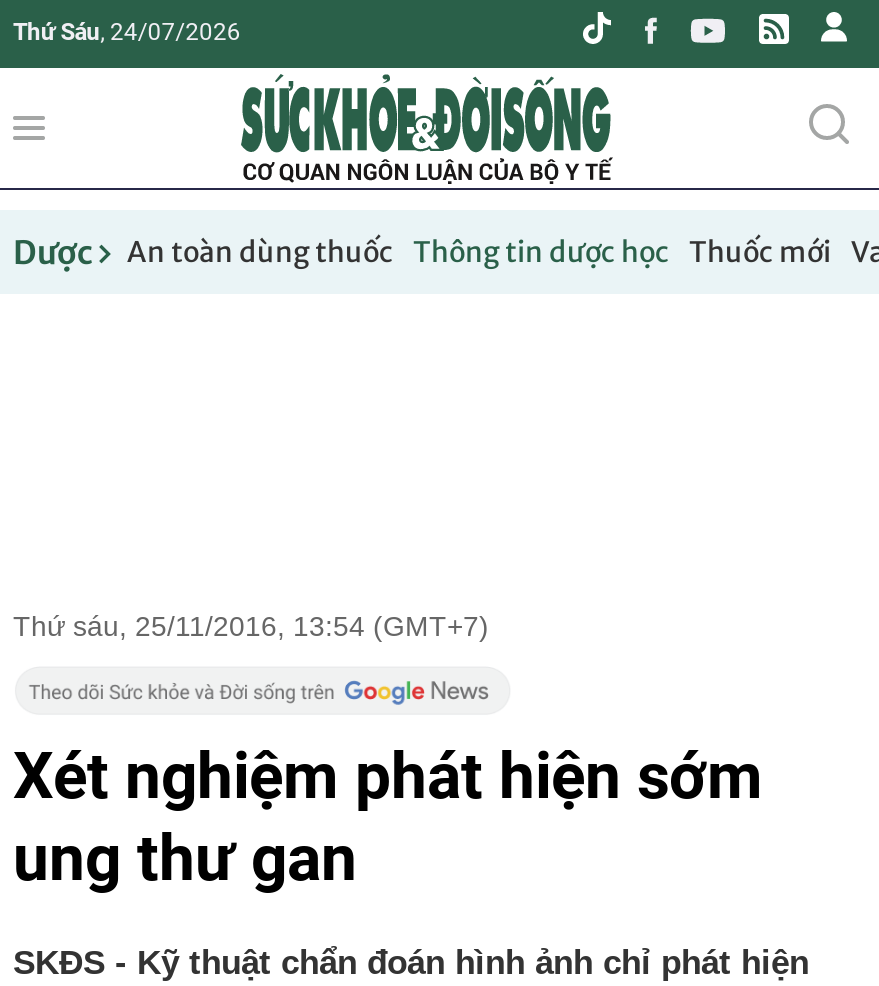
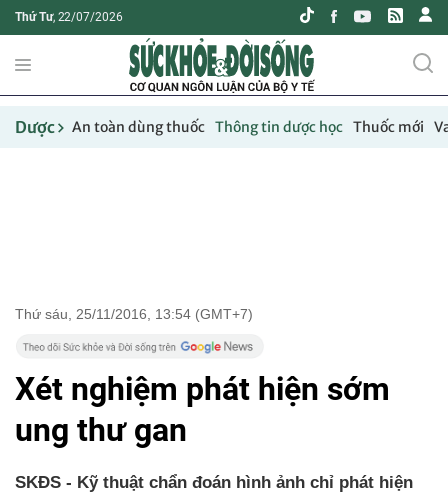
[13,18,241,46] Thứ Sáu, 24/07/2026 -> [15,10,123,24] Thứ Tư, 22/07/2026

